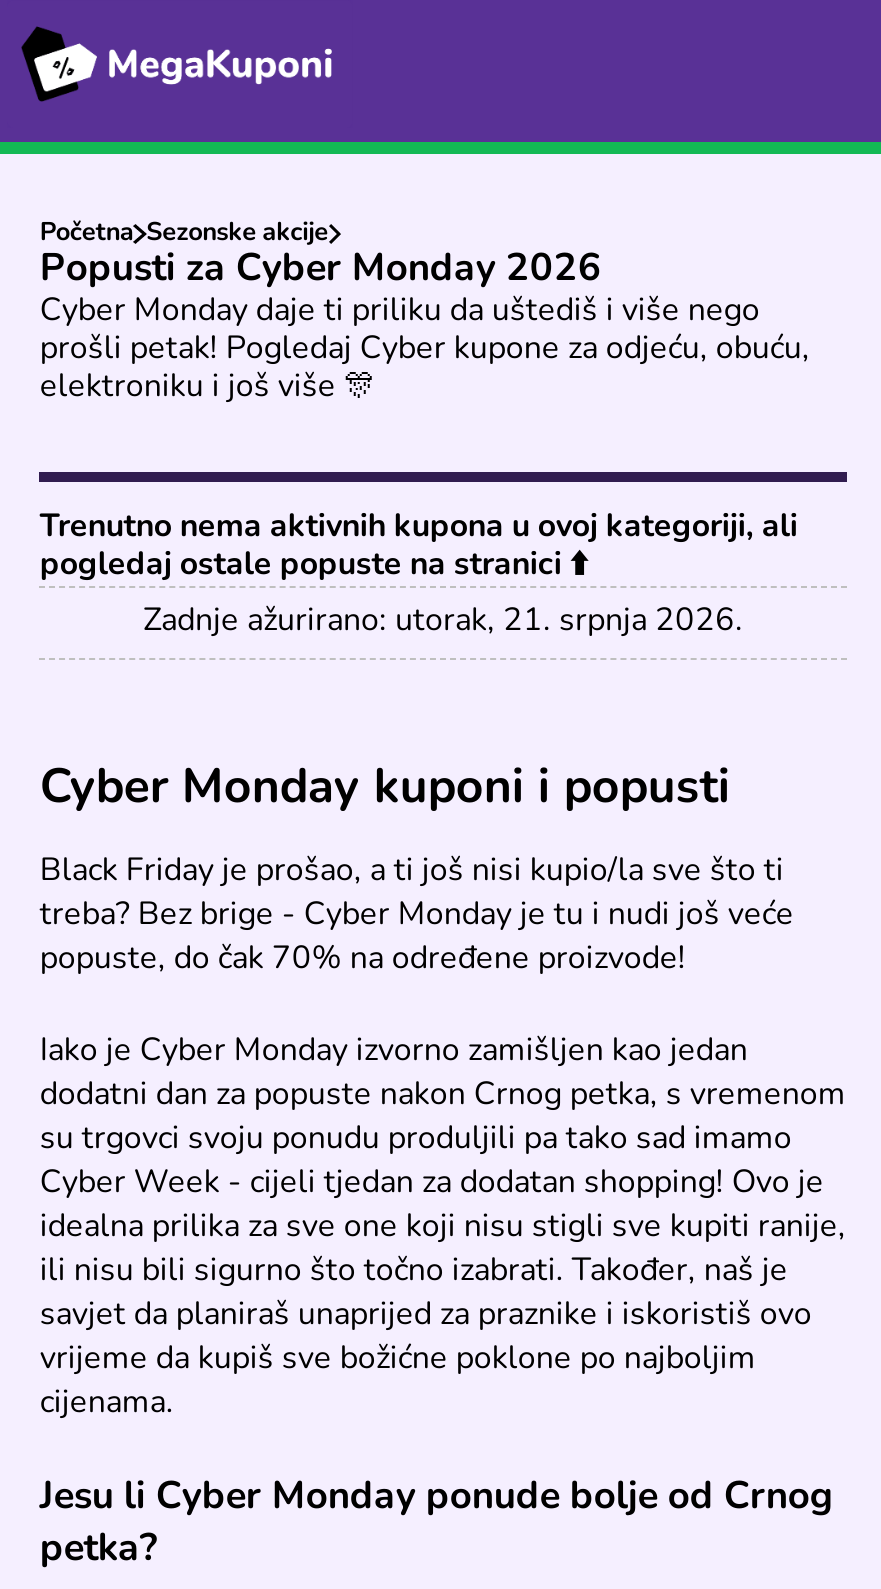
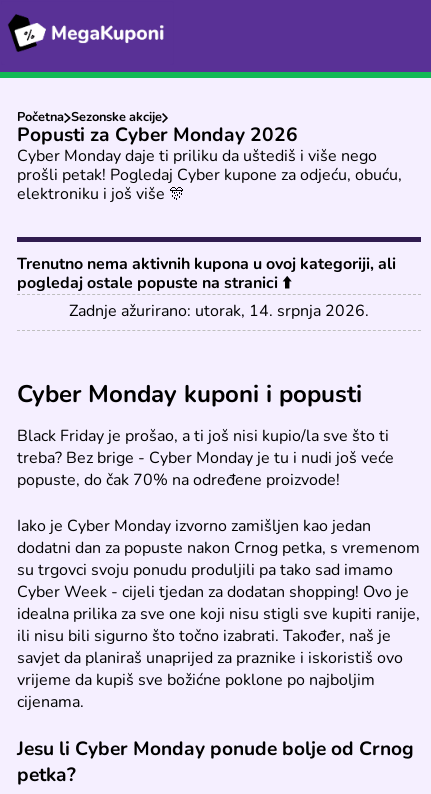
[143,605,743,637] Zadnje ažurirano: utorak, 21. srpnja 2026. -> [69,304,369,320] Zadnje ažurirano: utorak, 14. srpnja 2026.

